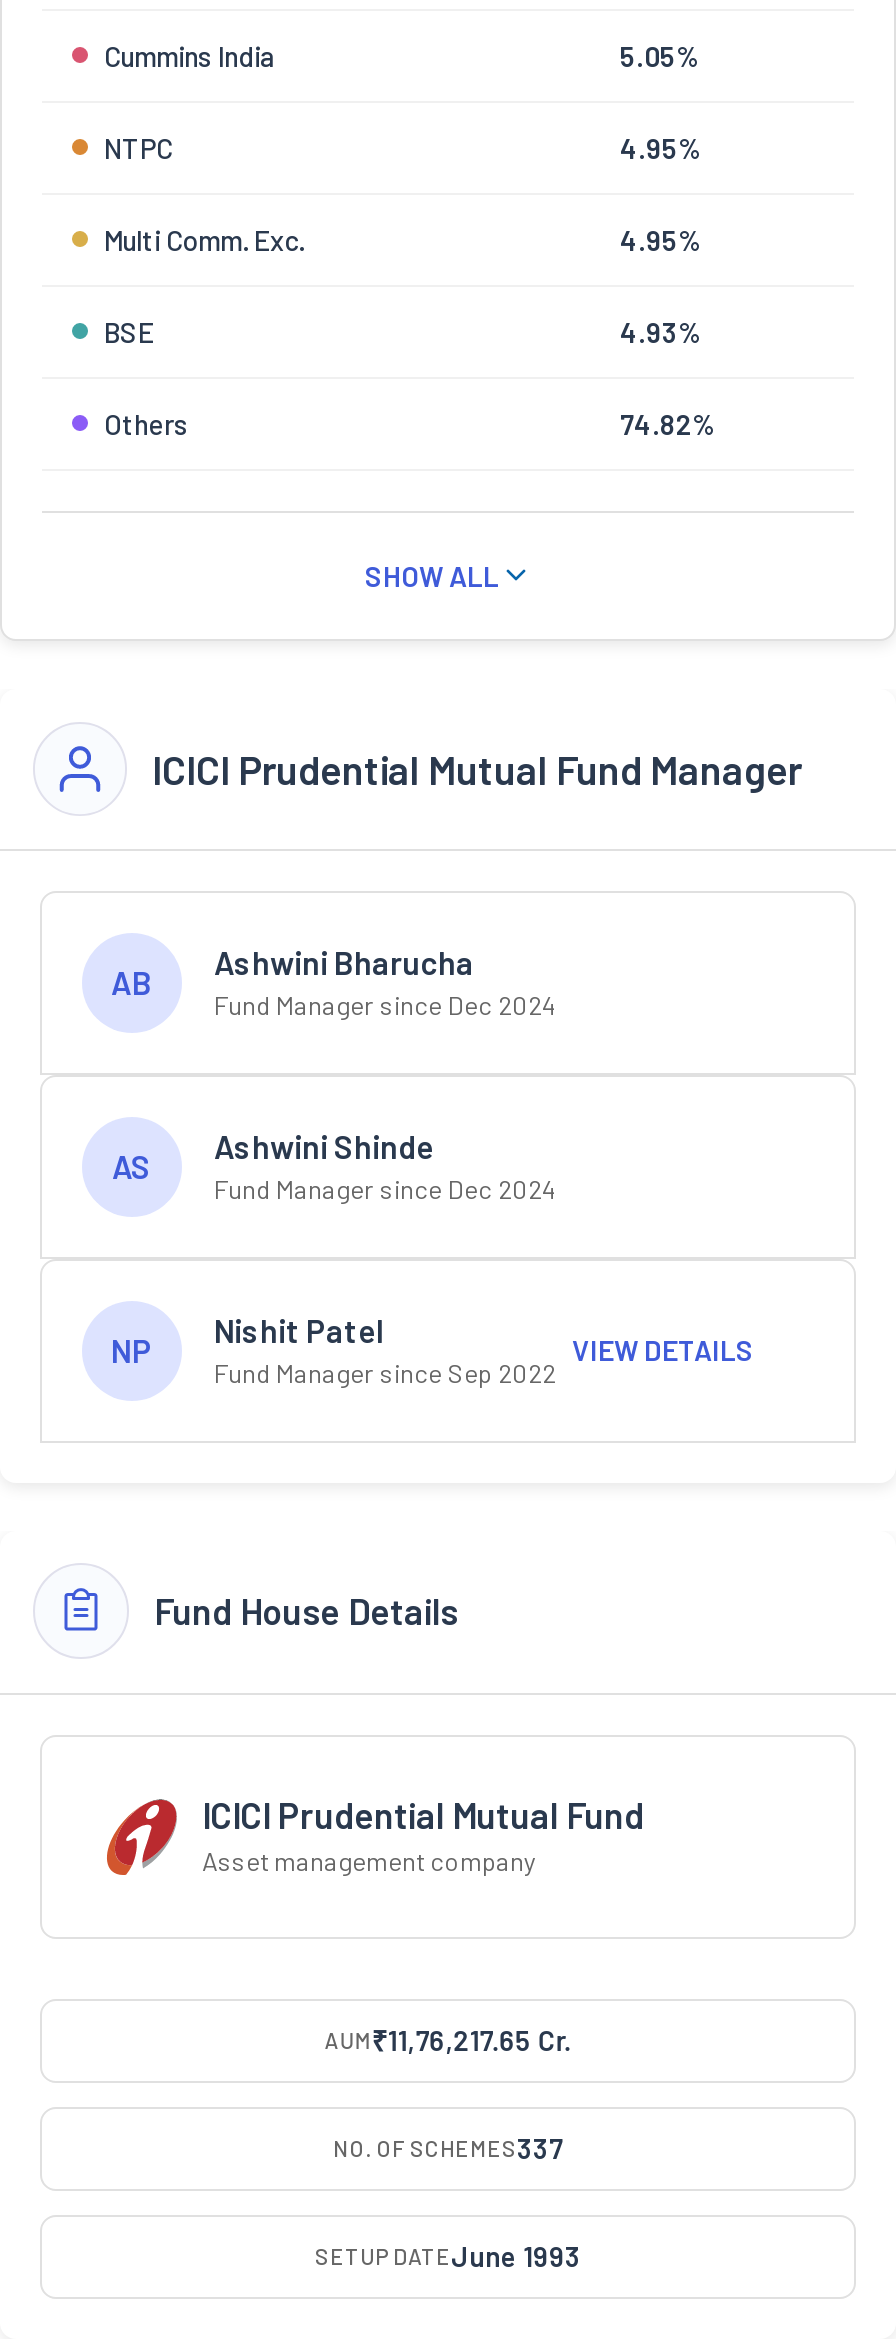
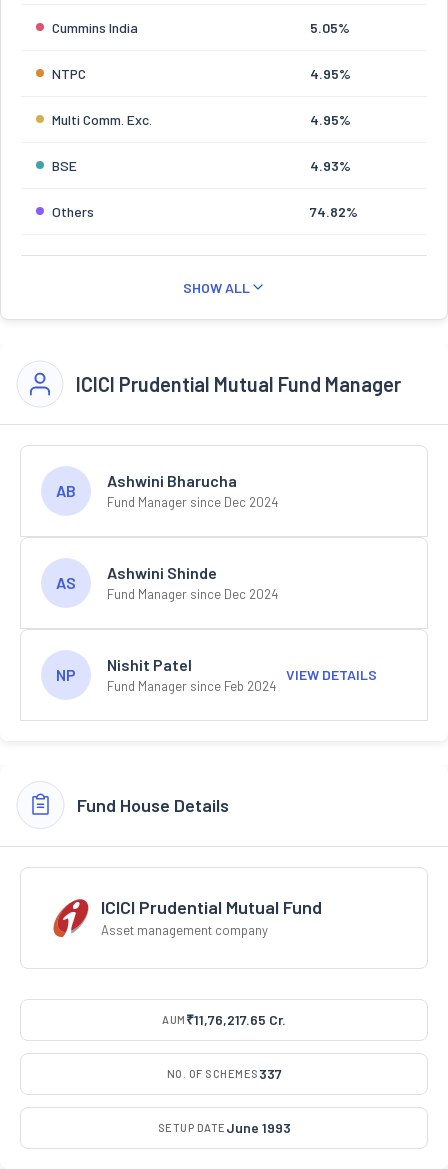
[214,1358,556,1390] Fund Manager since Sep 2022 -> [107,678,276,694] Fund Manager since Feb 2024

